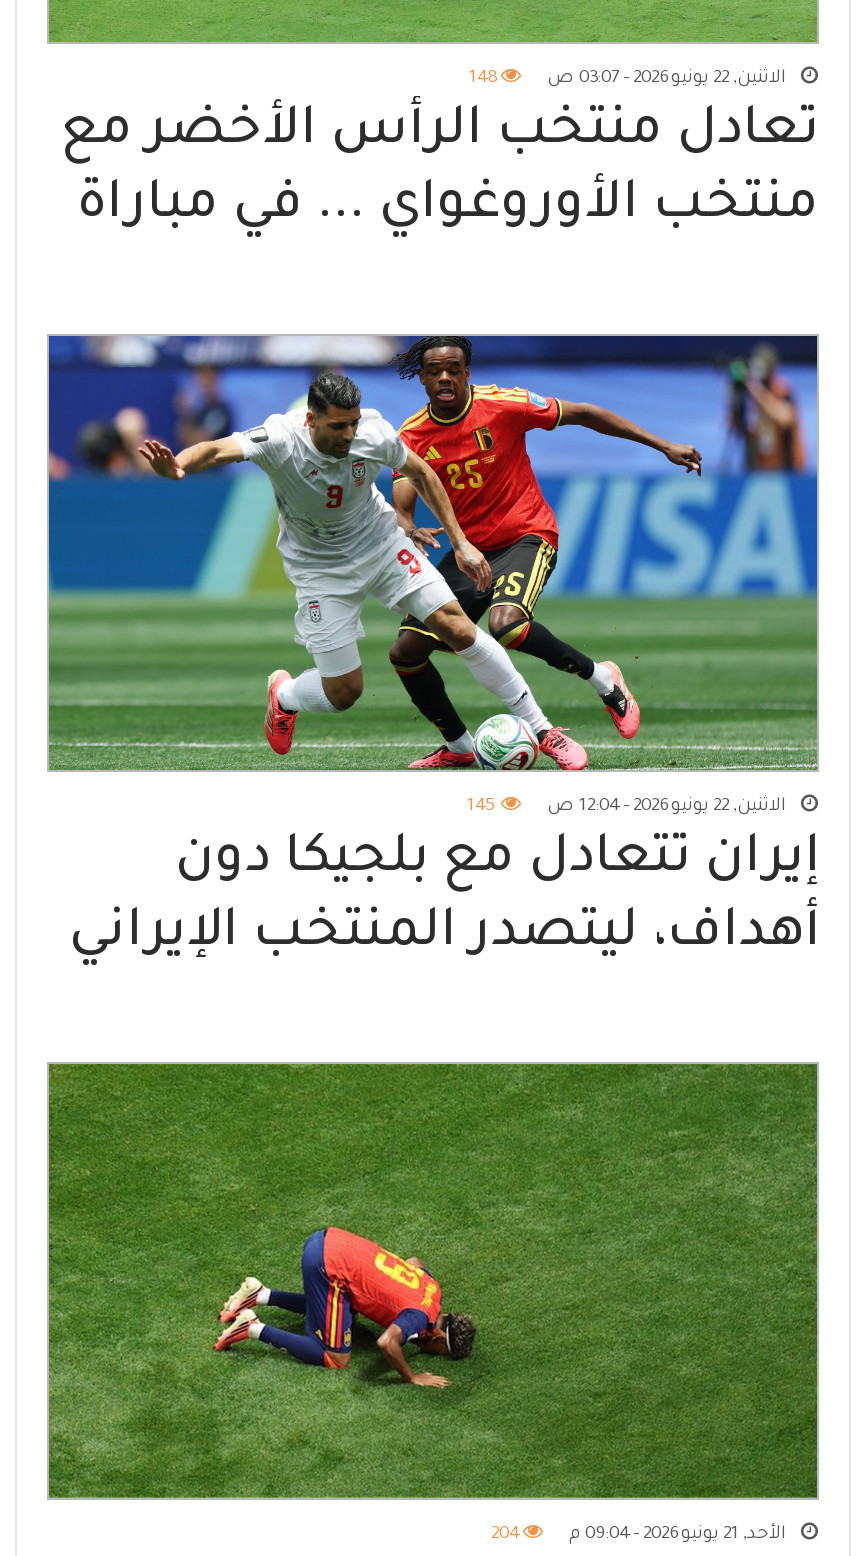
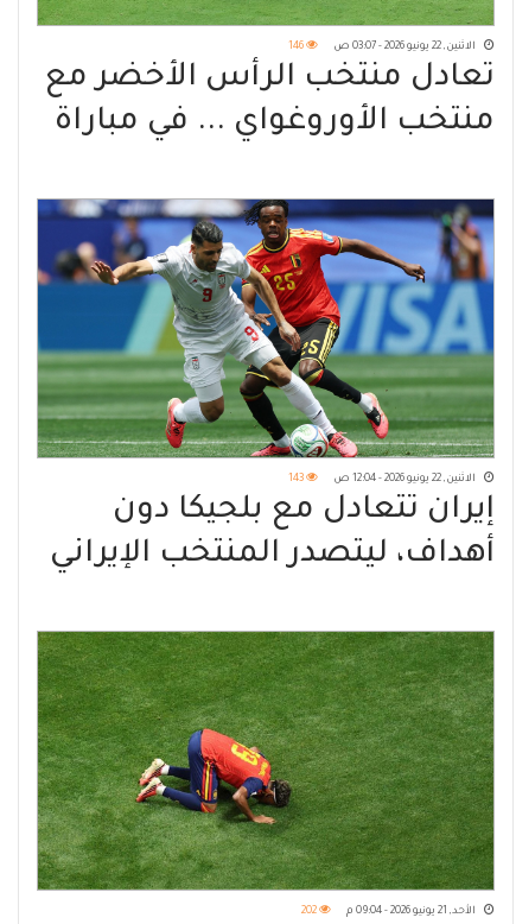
[469,69,497,89] 148 -> [288,41,304,53] 146
[467,798,497,818] 145 -> [288,474,304,486] 143
[491,1526,519,1546] 204 -> [301,906,317,918] 202

